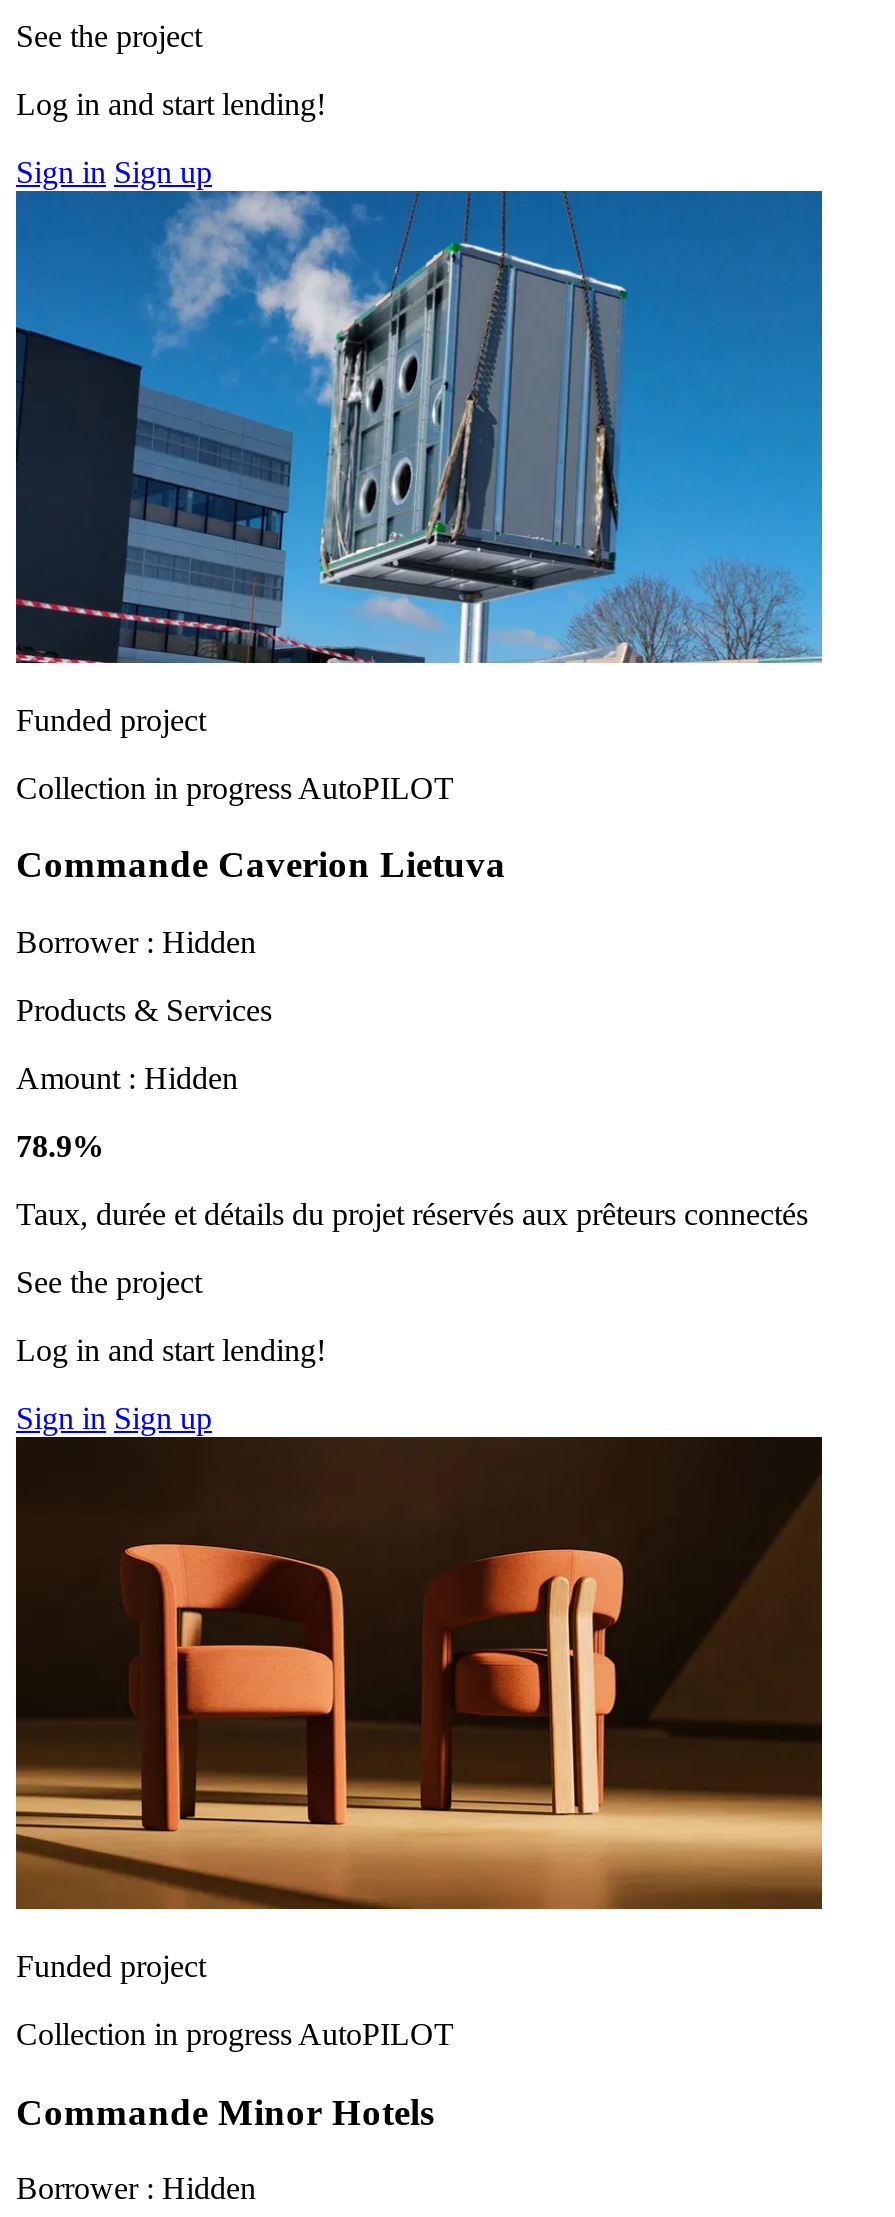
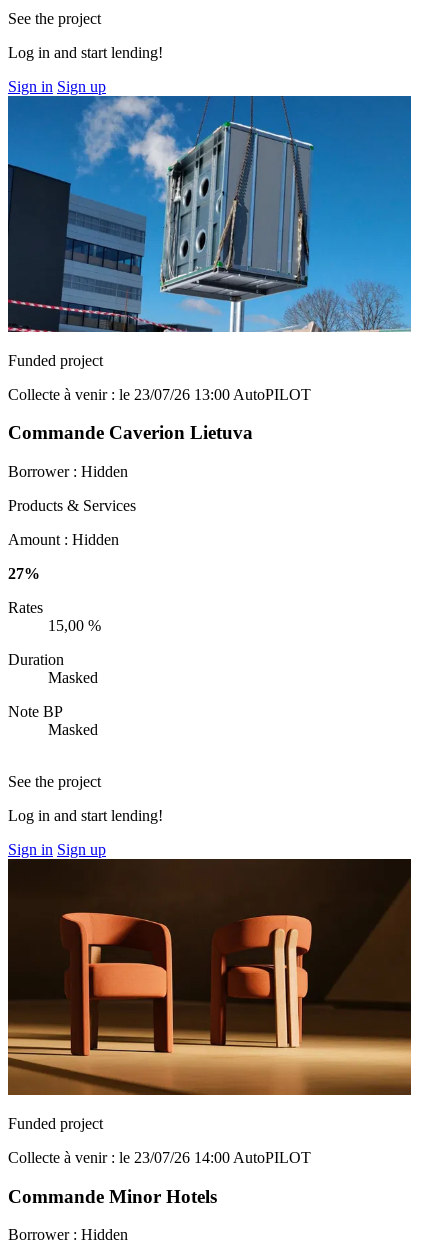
[16,770,454,804] Collection in progress AutoPILOT -> [8,386,311,403] Collecte à venir : le 23/07/26 13:00 AutoPILOT
[16,1129,808,1231] 78.9% | Taux, durée et détails du projet réservés aux prêteurs connectés -> [8,565,101,738] 27% | Rates | 15,00 % | Duration | Masked | Note BP | Masked
[16,2017,454,2051] Collection in progress AutoPILOT -> [8,1149,311,1166] Collecte à venir : le 23/07/26 14:00 AutoPILOT

